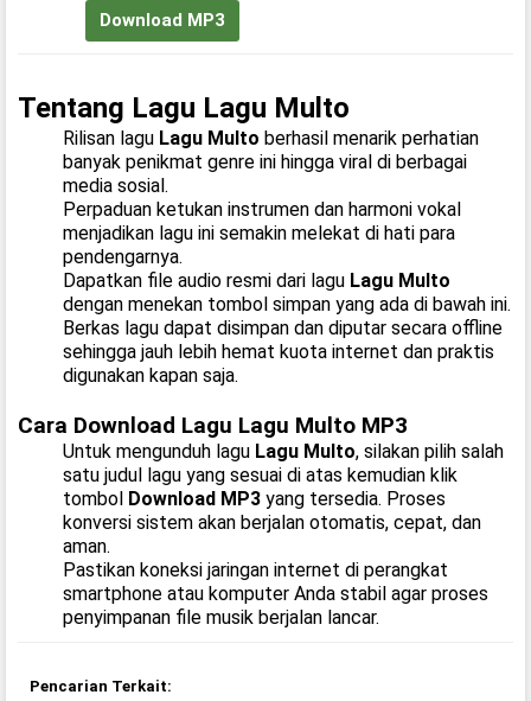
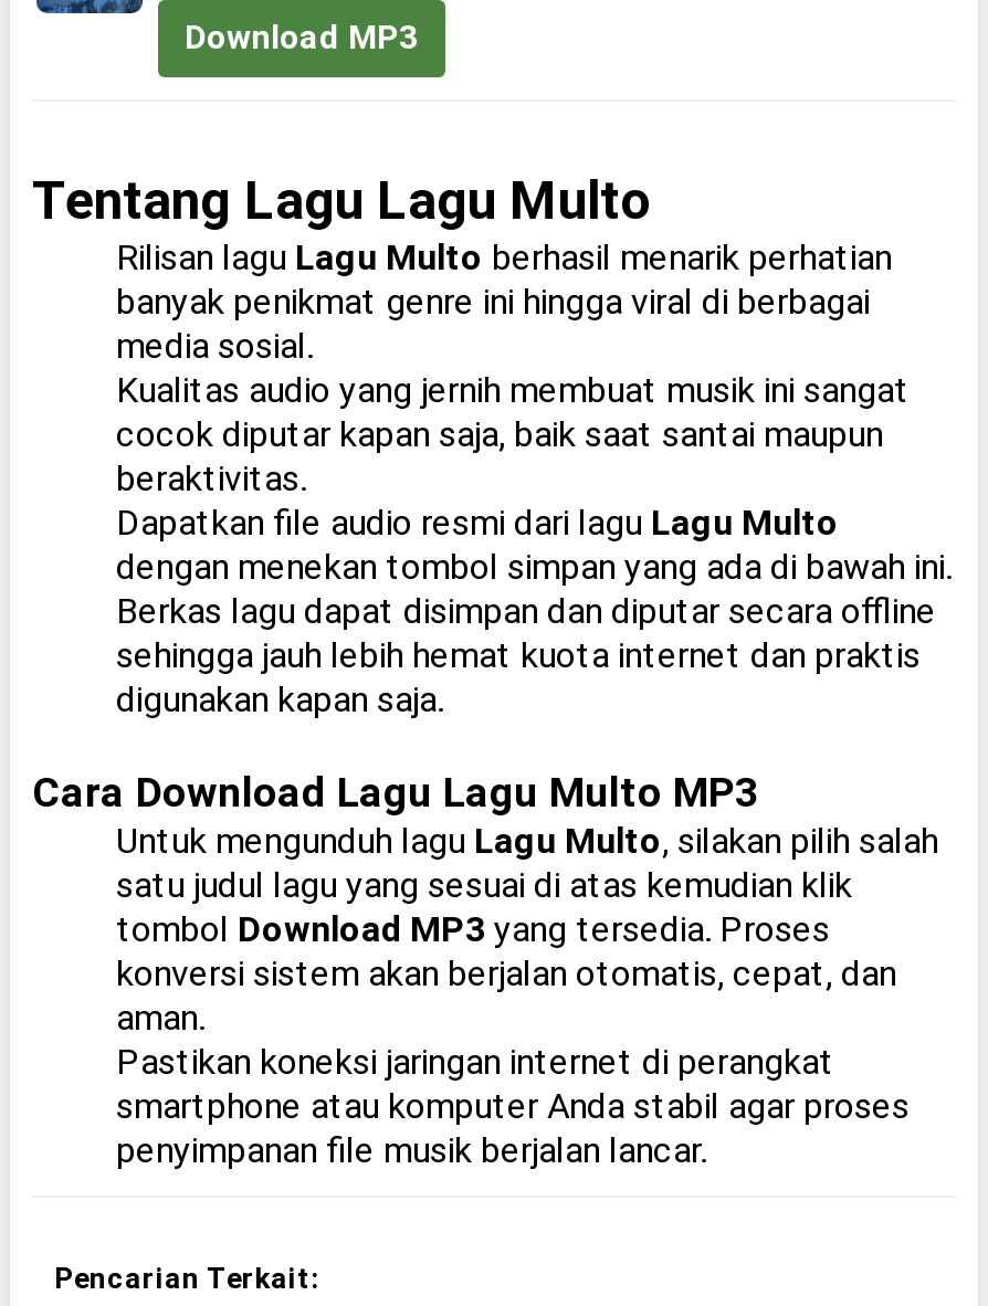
[63,198,461,268] Perpaduan ketukan instrumen dan harmoni vokal | menjadikan lagu ini semakin melekat di hati para | pendengarnya. -> [116,369,910,499] Kualitas audio yang jernih membuat musik ini sangat | cocok diputar kapan saja, baik saat santai maupun | beraktivitas.

